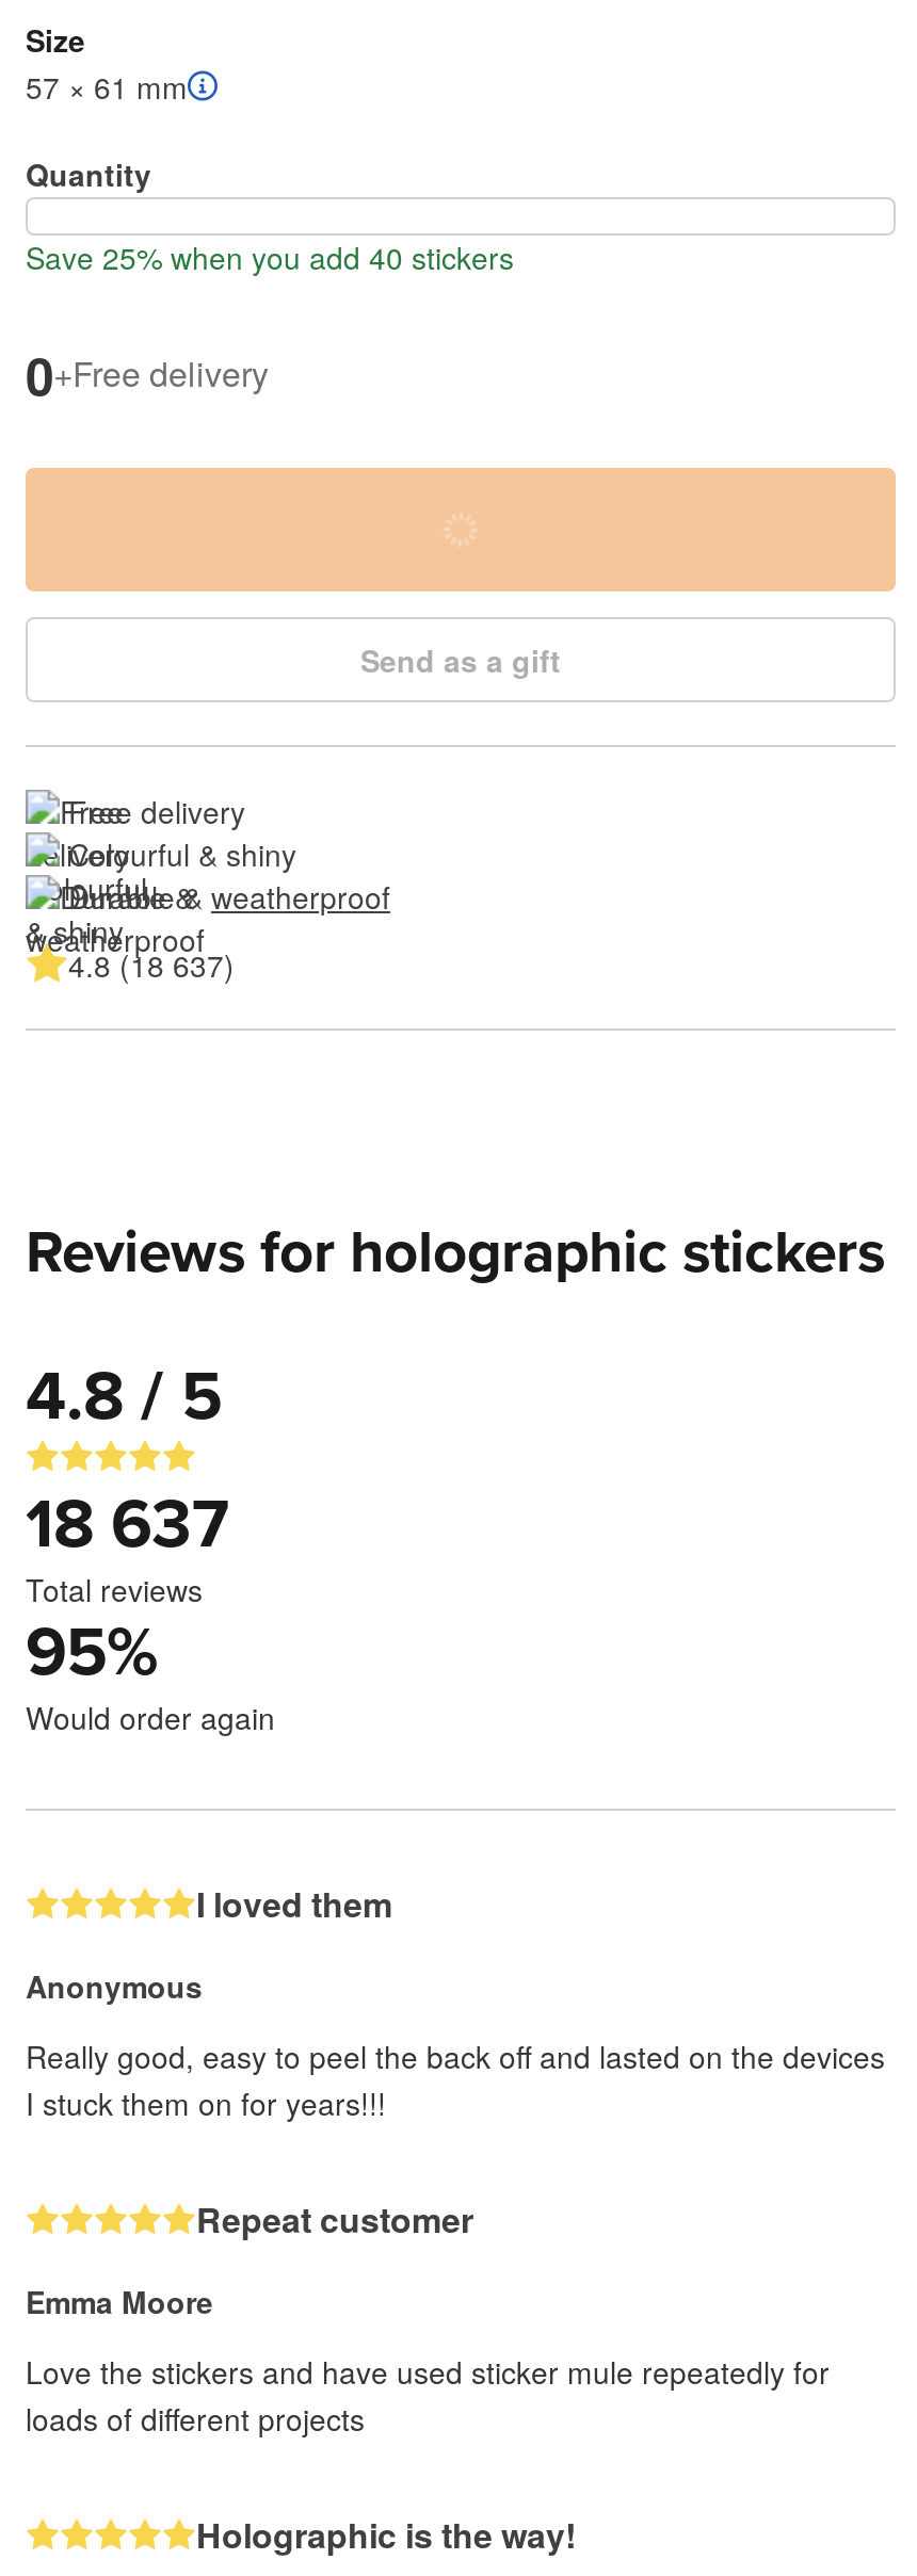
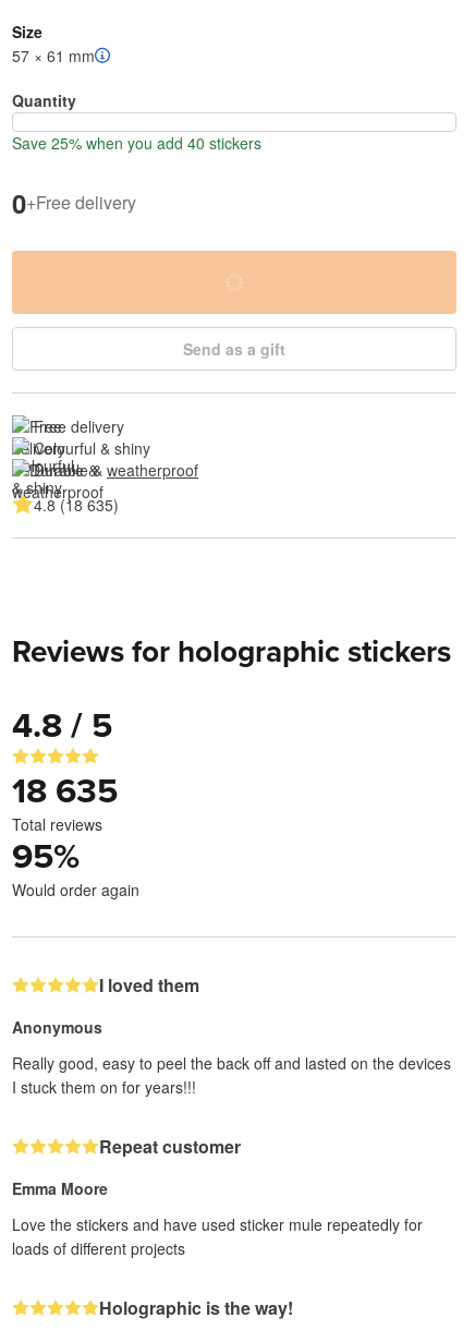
[68,943,235,985] 4.8 (18 637) -> [34,494,119,515] 4.8 (18 635)
[26,1484,228,1565] 18 637 -> [12,771,118,812] 18 635

